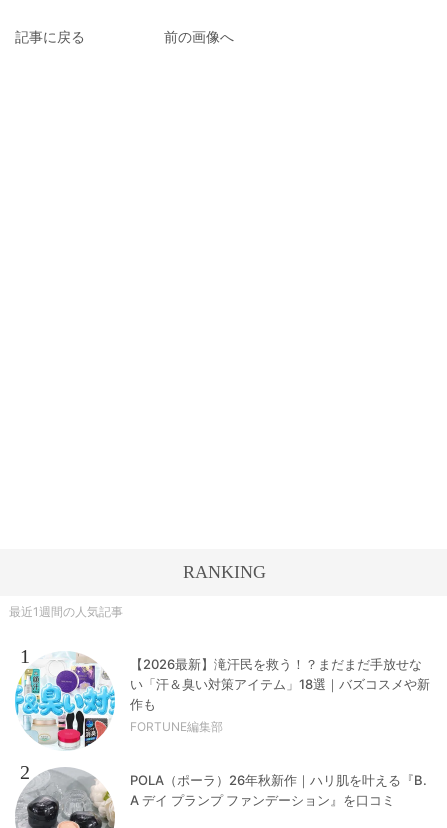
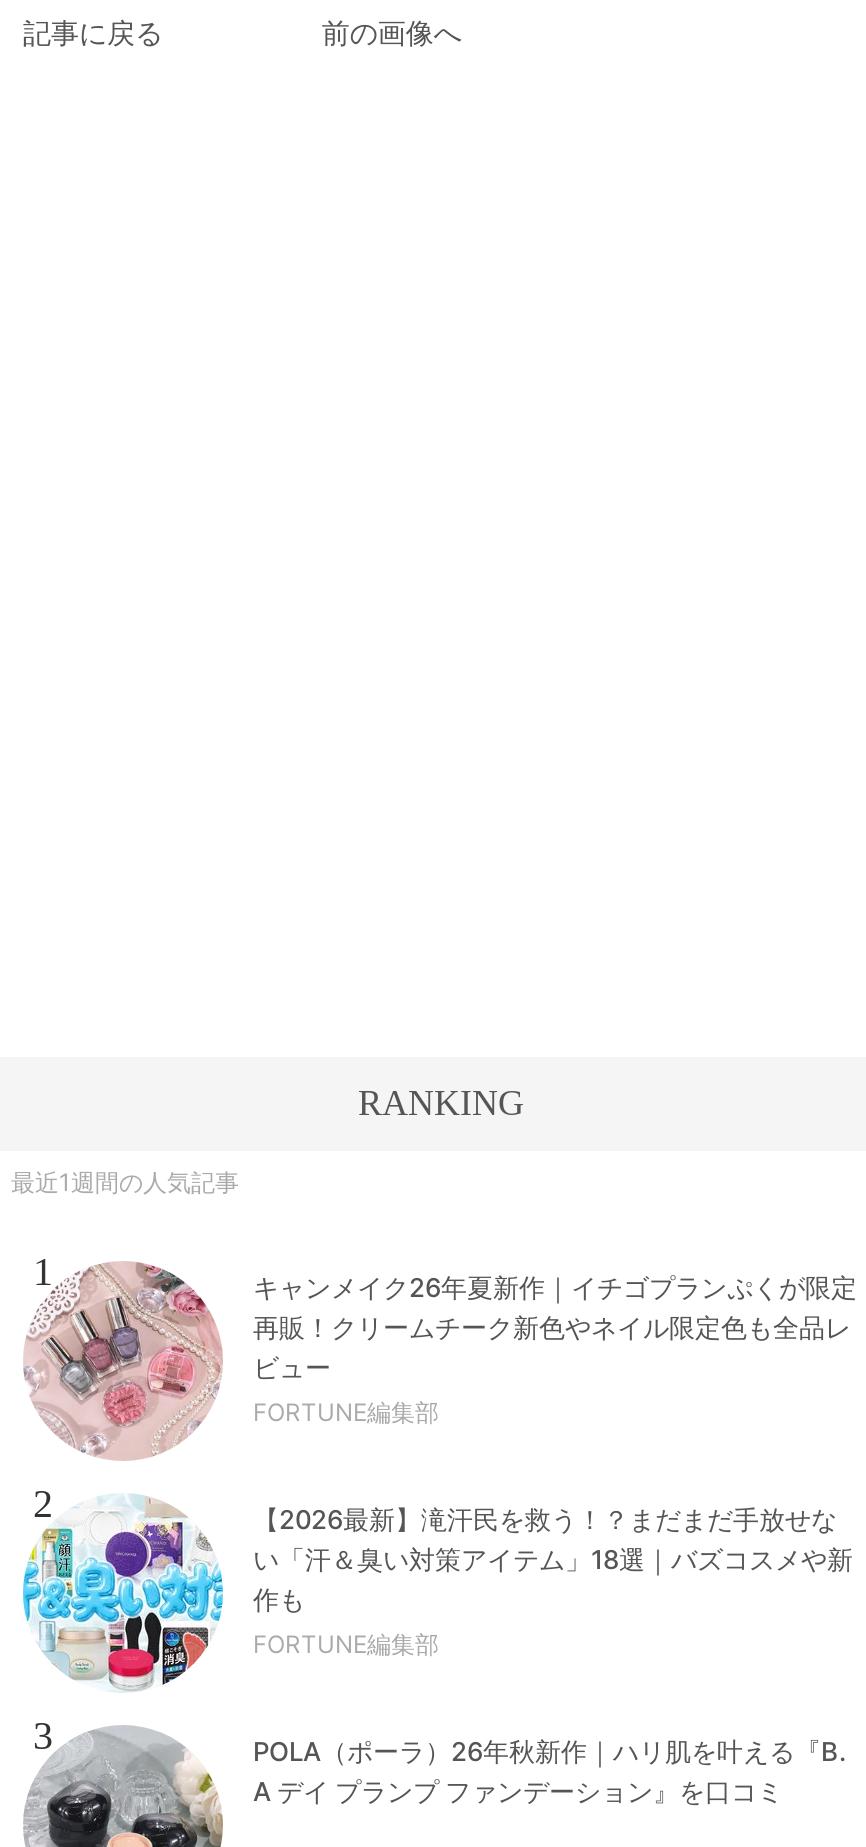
none -> [23,1261,857,1525] [image] | キャンメイク26年夏新作｜イチゴプランぷくが限定 | 再販！クリームチーク新色やネイル限定色も全品レ | ビュー | FORTUNE編集部 | 2
[20,761,30,783] 2 -> [33,1713,53,1757] 3

